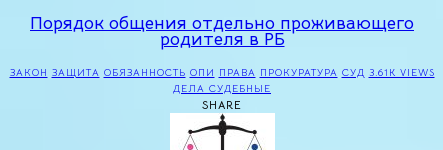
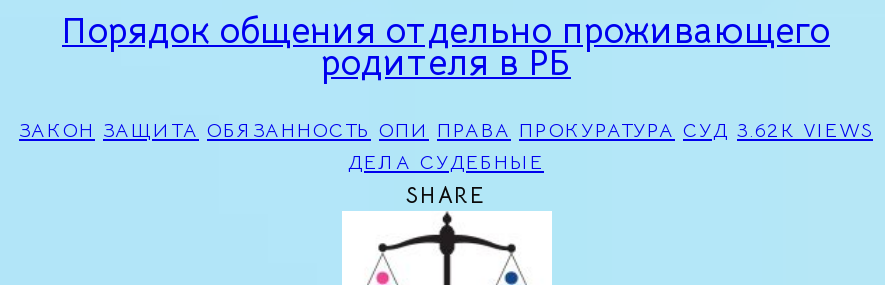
[9,66,434,79] ЗАКОН ЗАЩИТА ОБЯЗАННОСТЬ ОПИ ПРАВА ПРОКУРАТУРА СУД 3.61K VIEWS -> [19,117,873,143] ЗАКОН ЗАЩИТА ОБЯЗАННОСТЬ ОПИ ПРАВА ПРОКУРАТУРА СУД 3.62K VIEWS

